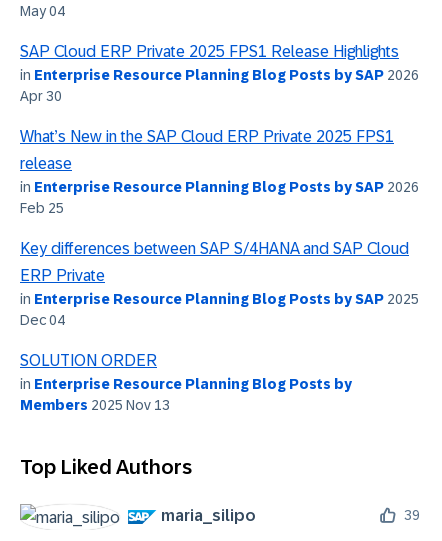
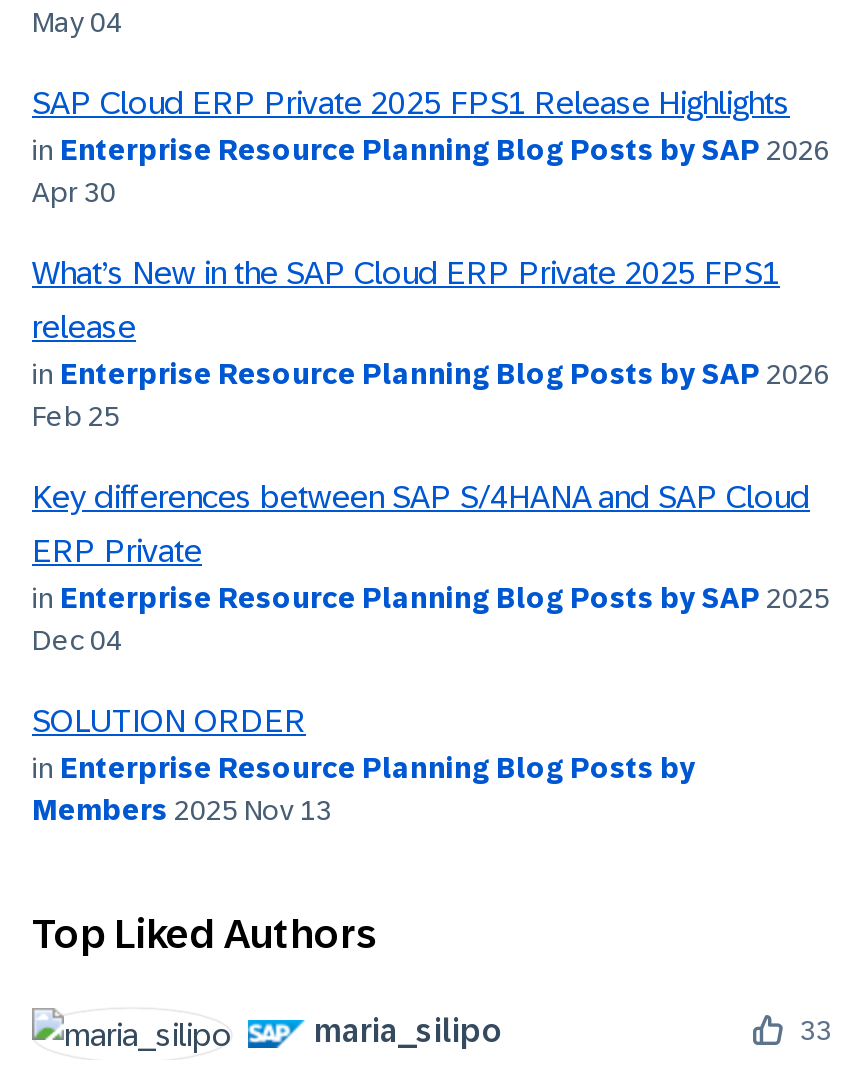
[401,507,420,523] 39 -> [794,1015,832,1047] 33

